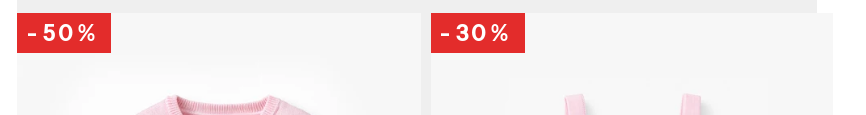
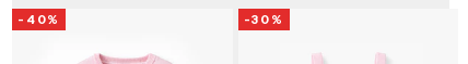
[27,19,101,47] -50% -> [17,12,60,27] -40%

